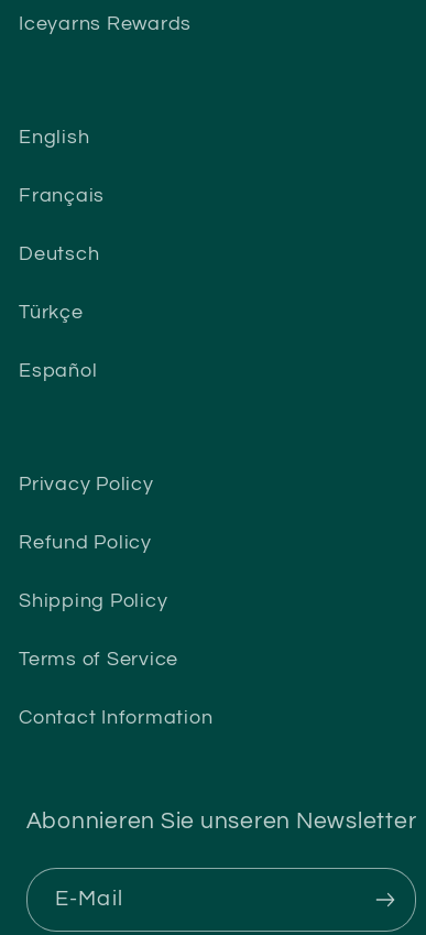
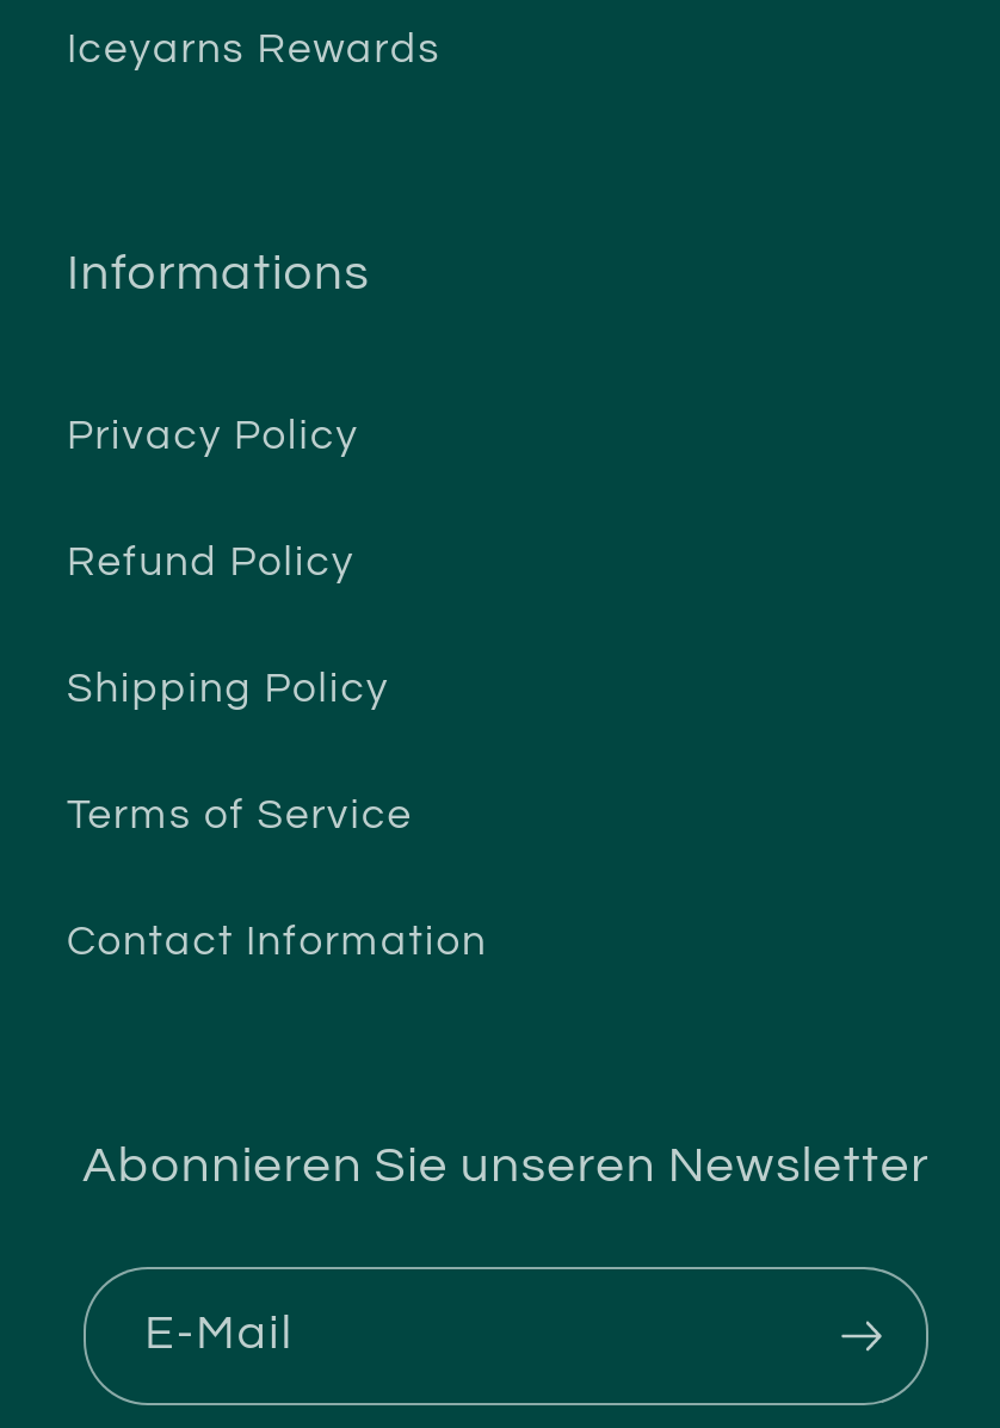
[19,128,105,381] English | Français | Deutsch | Türkçe | Español -> [67,248,370,298] Informations

